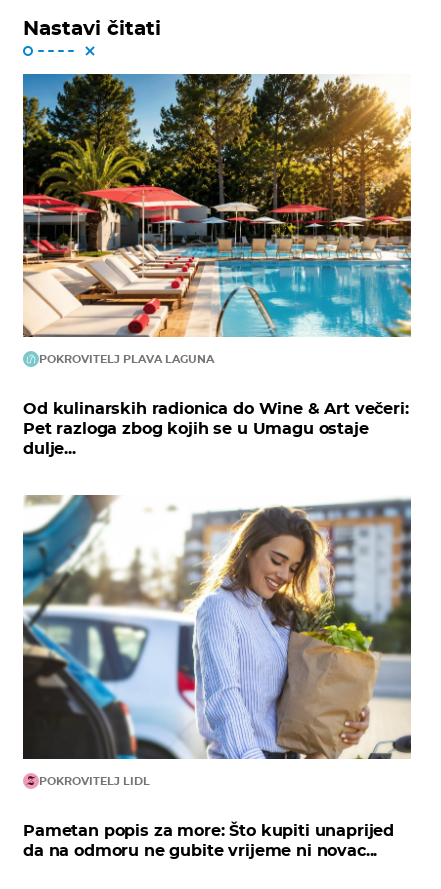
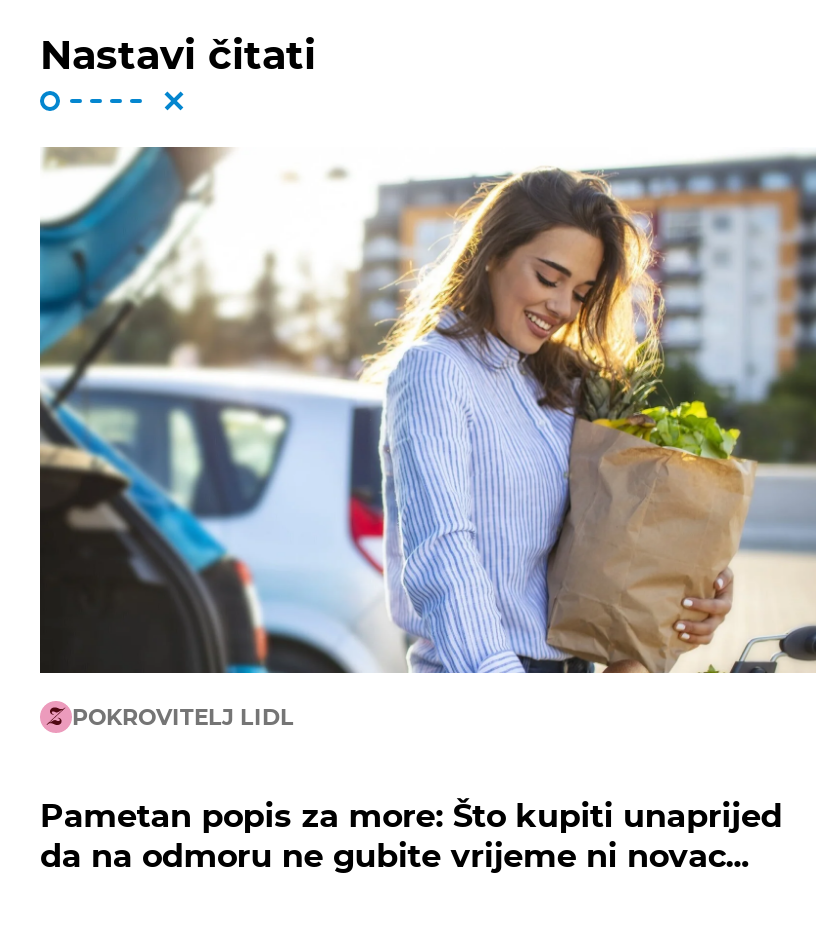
[22,73,412,458] [image] | POKROVITELJ PLAVA LAGUNA | Od kulinarskih radionica do Wine & Art večeri: | Pet razloga zbog kojih se u Umagu ostaje | dulje... -> none

